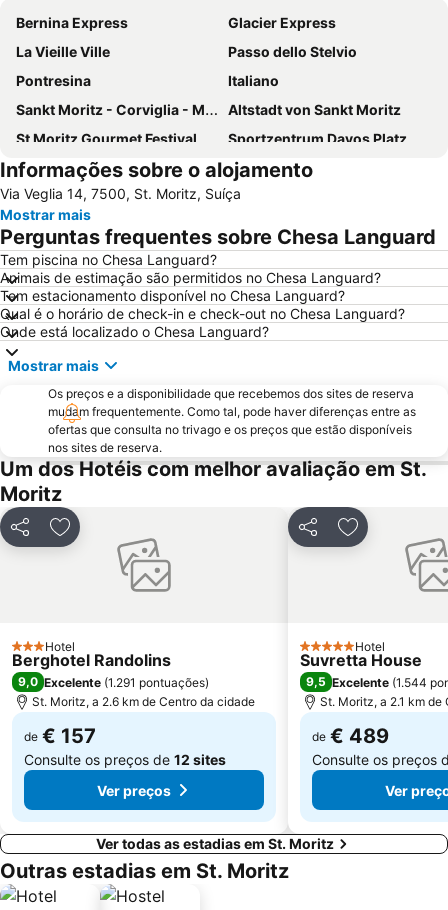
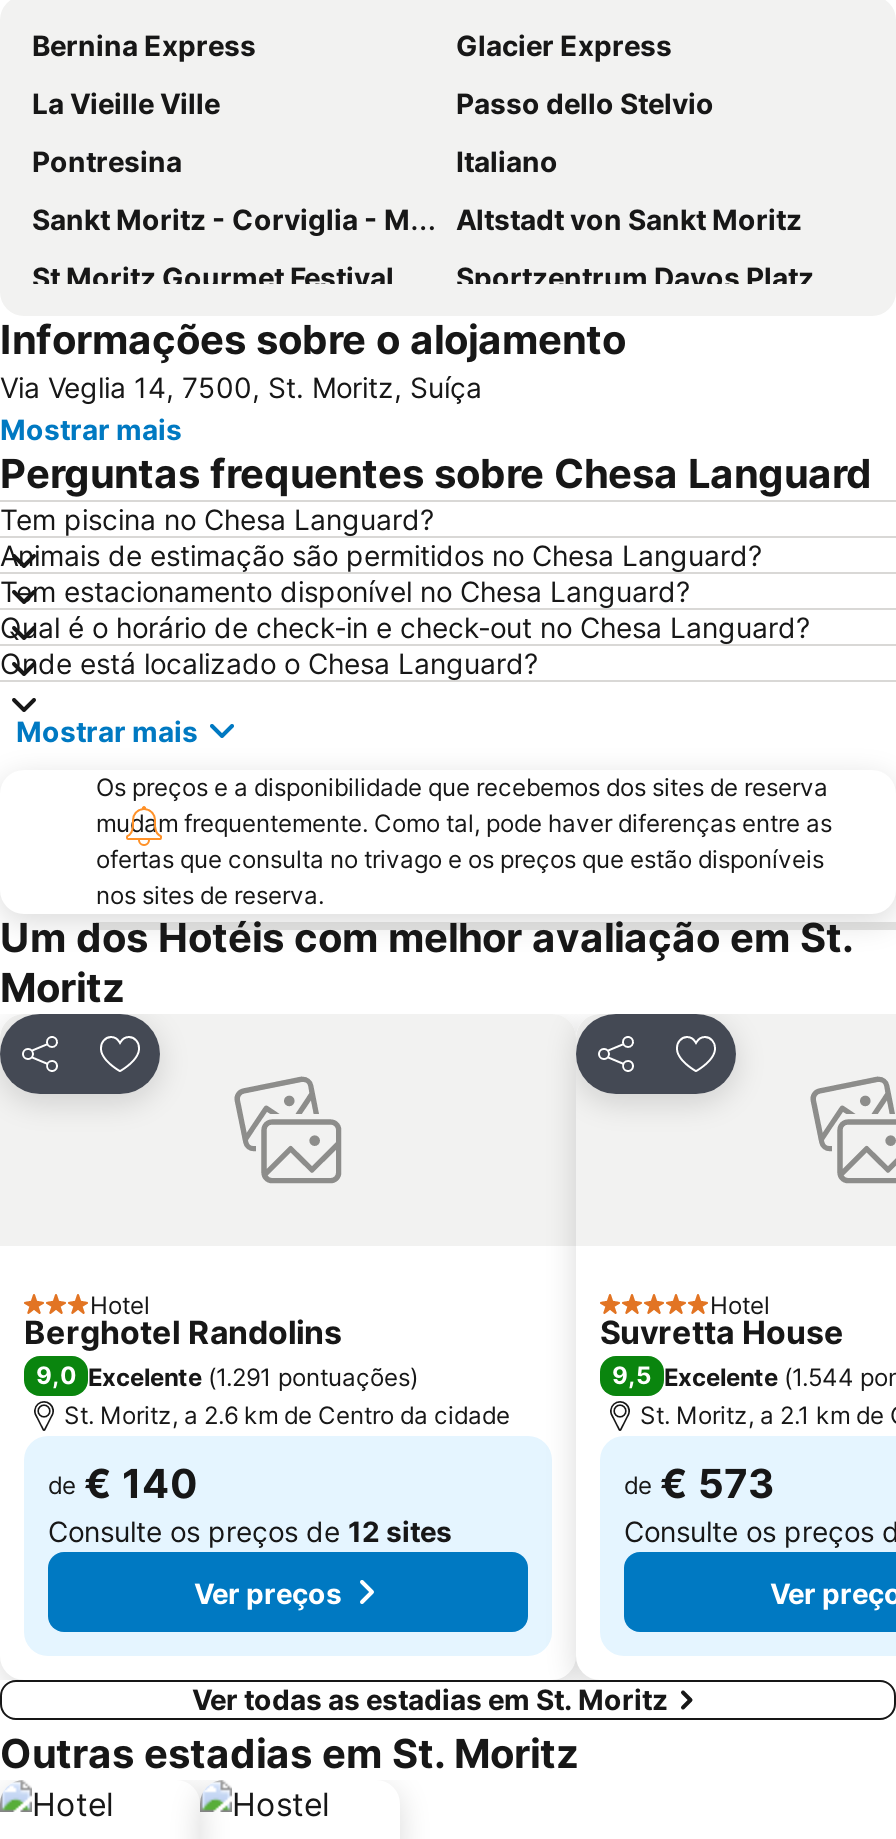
[24,724,96,748] de € 157 -> [48,1460,198,1508] de € 140
[312,724,389,748] de € 489 -> [624,1460,774,1508] de € 573

